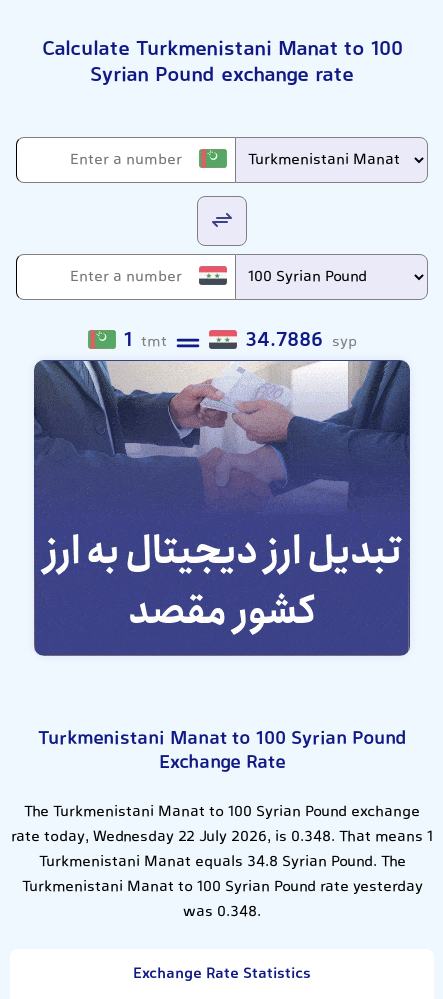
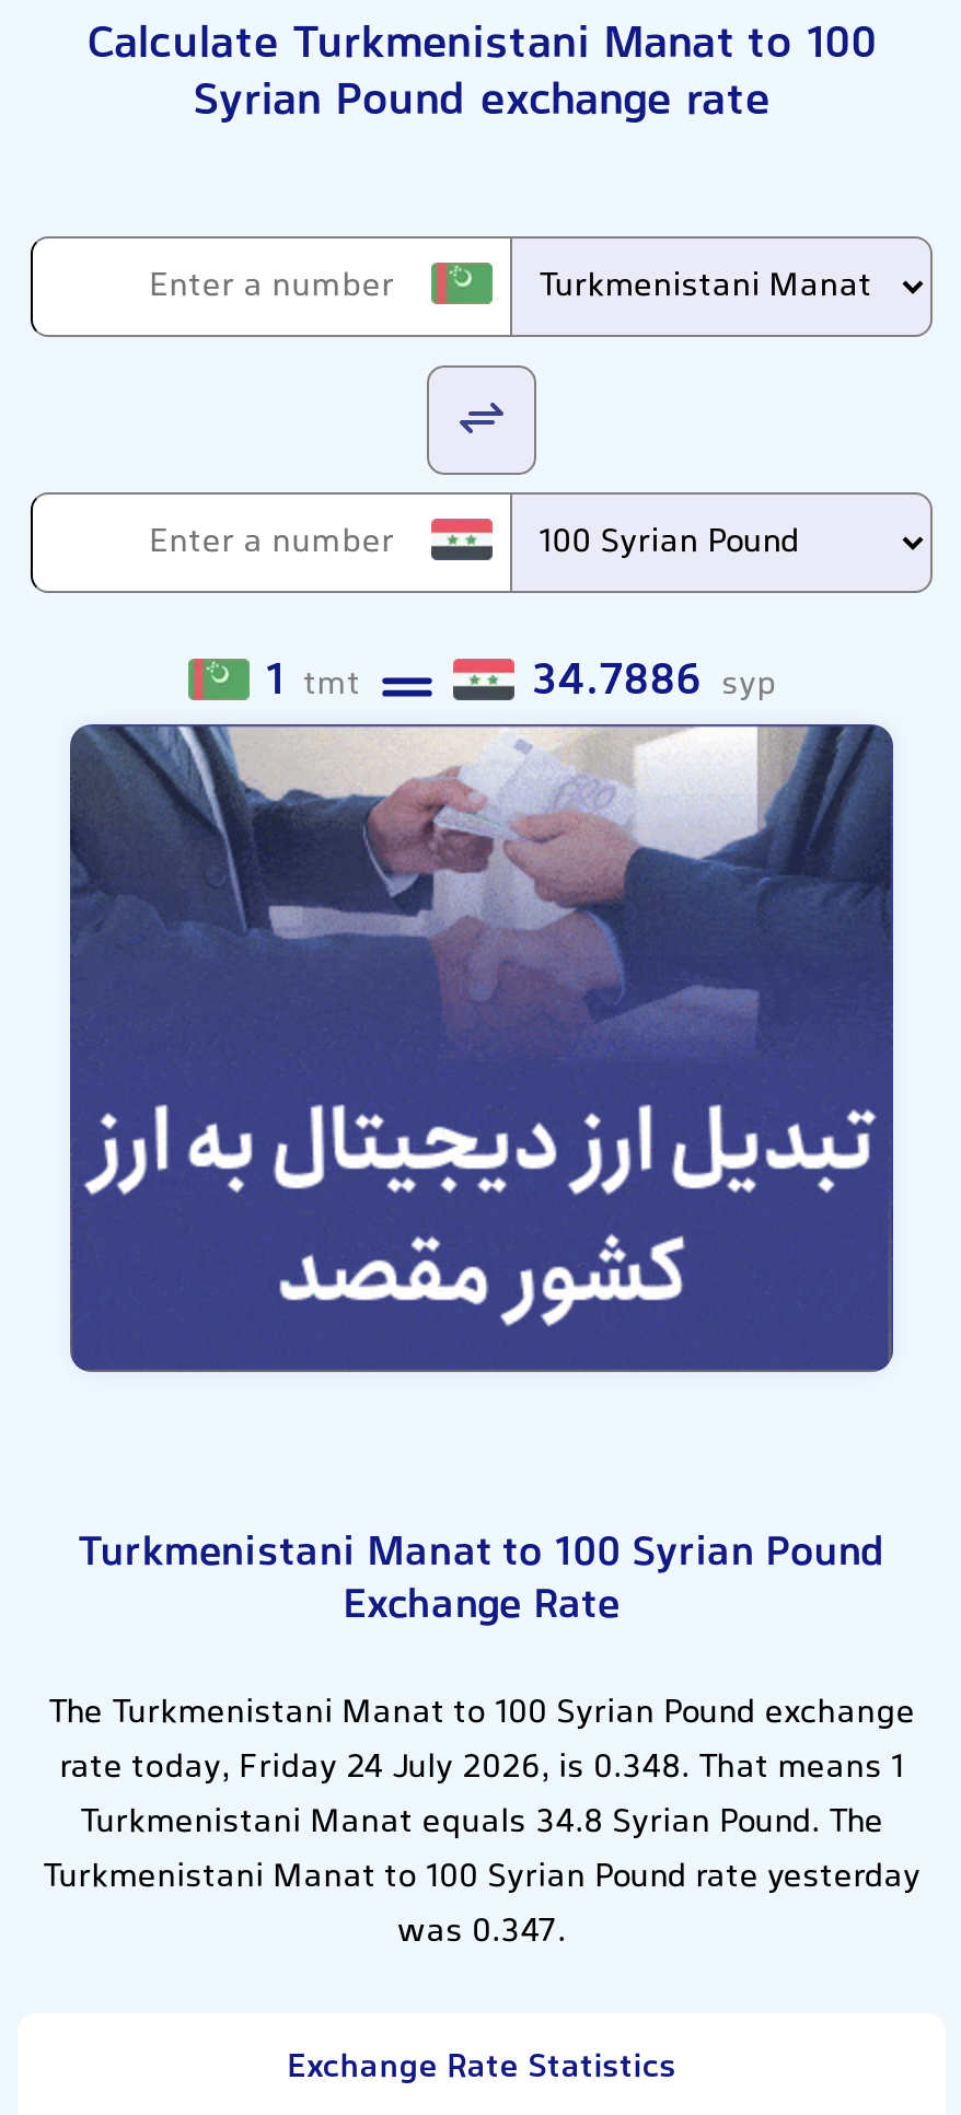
[11,825,433,850] rate today, Wednesday 22 July 2026, is 0.348. That means 1 -> [59,1741,904,1796] rate today, Friday 24 July 2026, is 0.348. That means 1
[183,900,261,925] was 0.348. -> [397,1906,566,1960] was 0.347.

